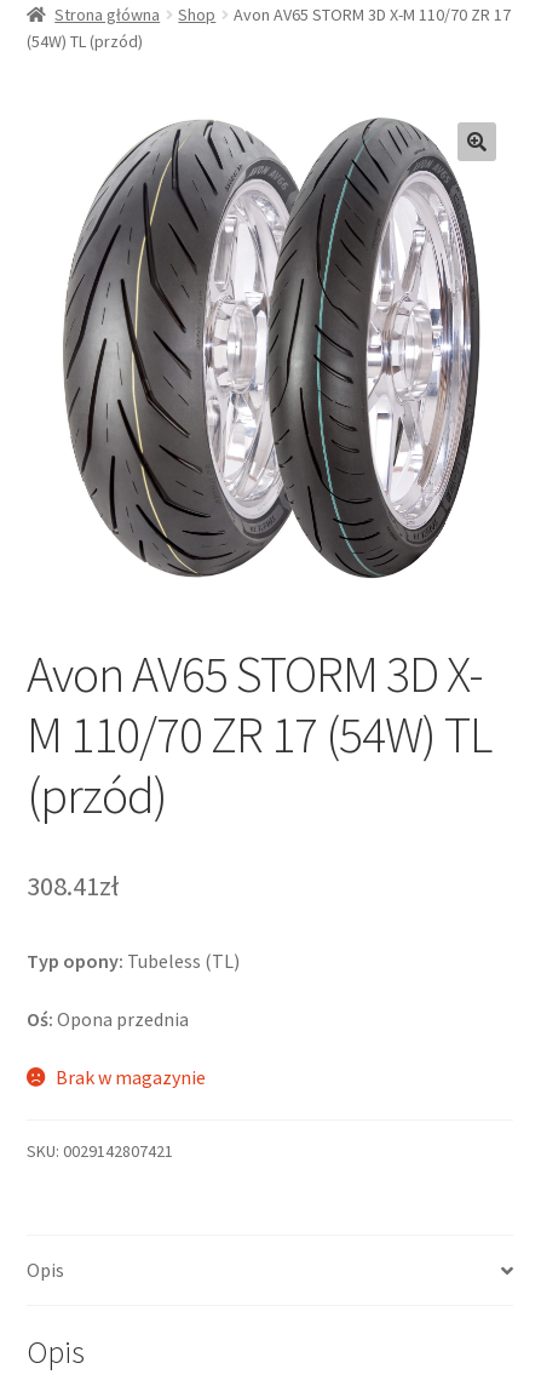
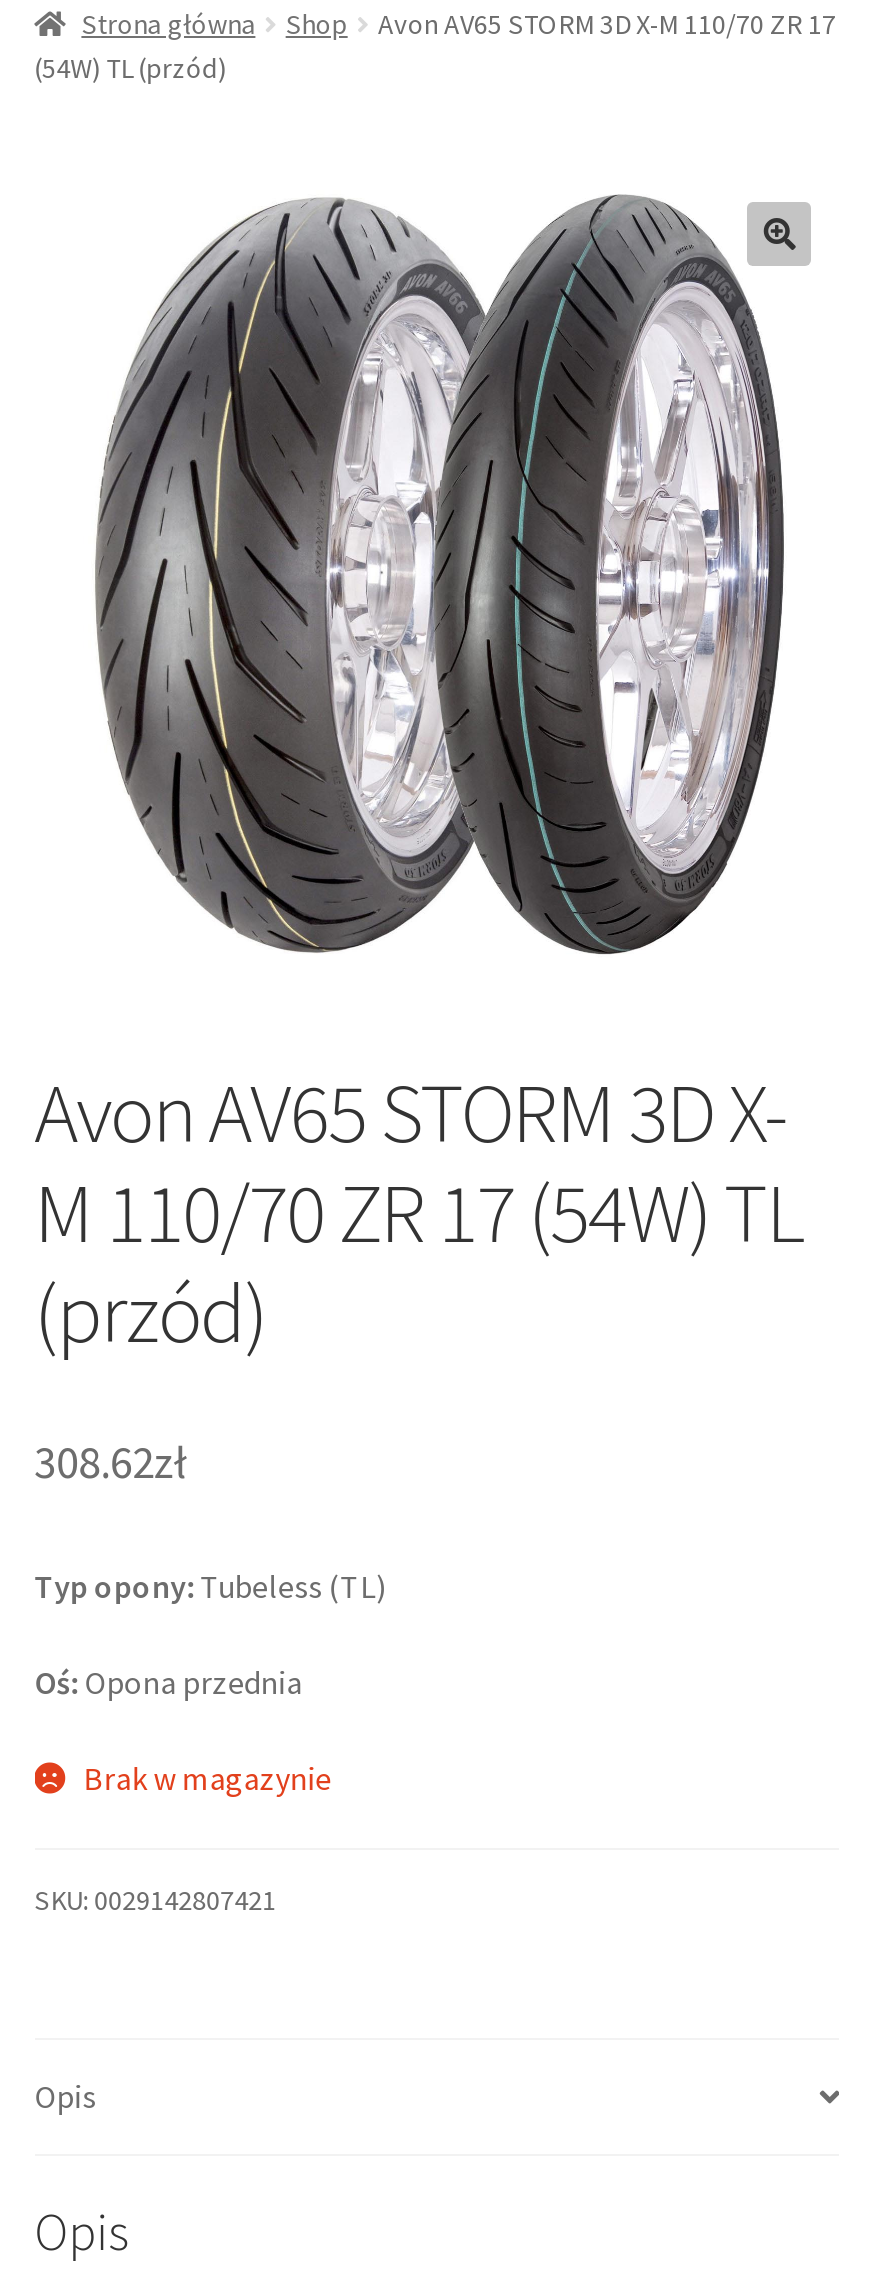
[26,869,118,903] 308.41zł -> [34,1435,186,1491] 308.62zł

